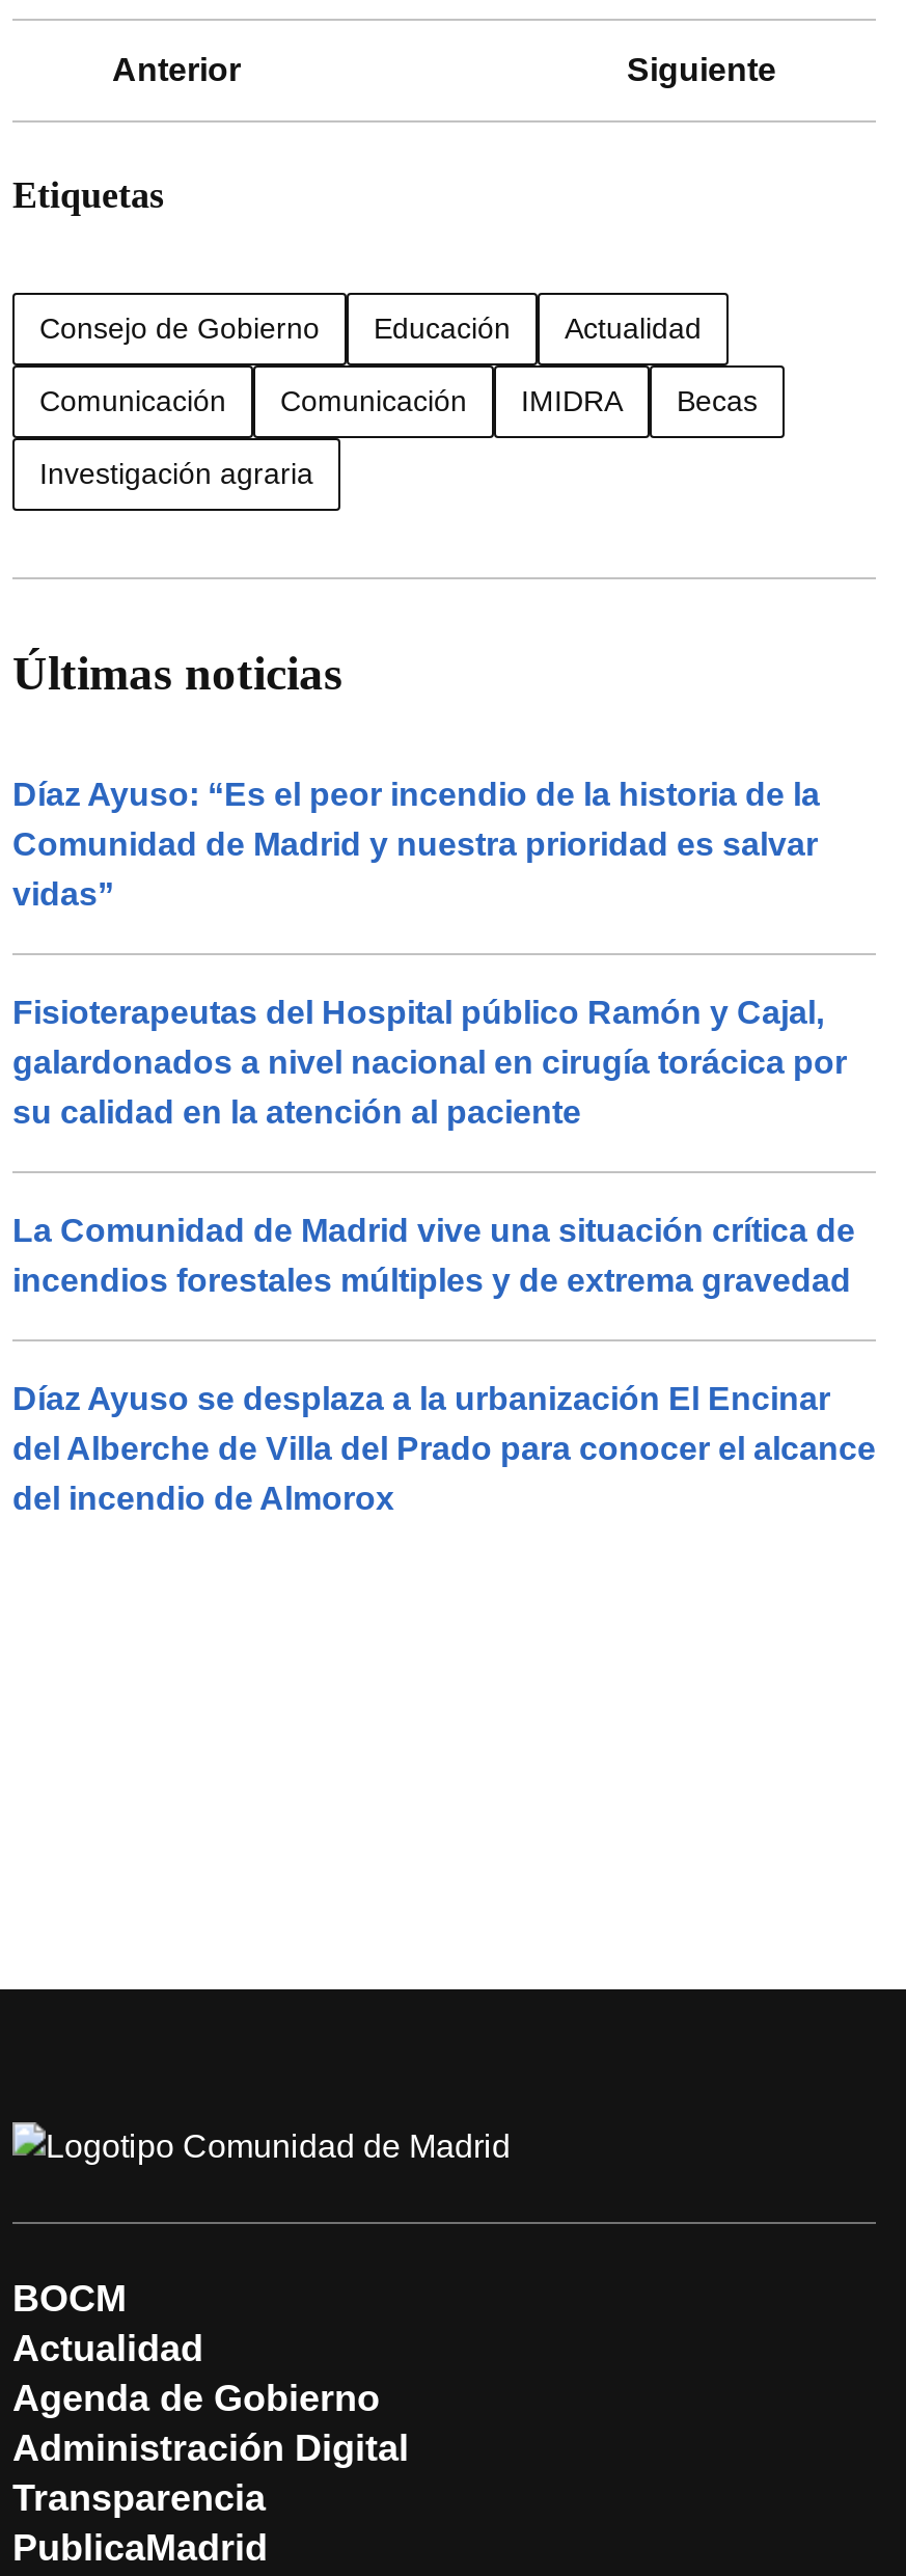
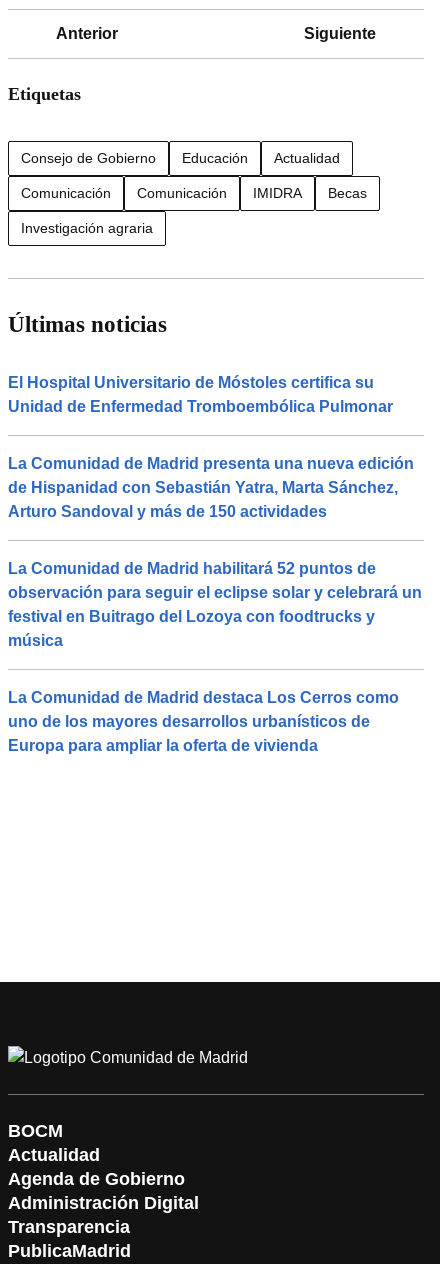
[12,778,820,913] Díaz Ayuso: “Es el peor incendio de la historia de la | Comunidad de Madrid y nuestra prioridad es salvar | vidas” -> [8,374,393,415] El Hospital Universitario de Móstoles certifica su | Unidad de Enfermedad Tromboembólica Pulmonar
[12,996,847,1131] Fisioterapeutas del Hospital público Ramón y Cajal, | galardonados a nivel nacional en cirugía torácica por | su calidad en la atención al paciente -> [8,455,414,520] La Comunidad de Madrid presenta una nueva edición | de Hispanidad con Sebastián Yatra, Marta Sánchez, | Arturo Sandoval y más de 150 actividades
[12,1214,855,1299] La Comunidad de Madrid vive una situación crítica de | incendios forestales múltiples y de extrema gravedad -> [8,560,422,649] La Comunidad de Madrid habilitará 52 puntos de | observación para seguir el eclipse solar y celebrará un | festival en Buitrago del Lozoya con foodtrucks y | música
[12,1382,876,1517] Díaz Ayuso se desplaza a la urbanización El Encinar | del Alberche de Villa del Prado para conocer el alcance | del incendio de Almorox -> [8,689,399,754] La Comunidad de Madrid destaca Los Cerros como | uno de los mayores desarrollos urbanísticos de | Europa para ampliar la oferta de vivienda

